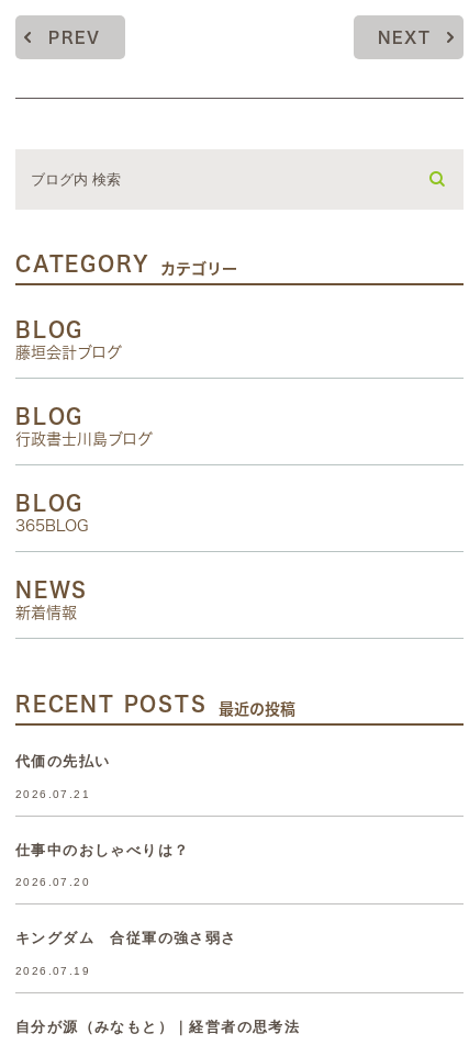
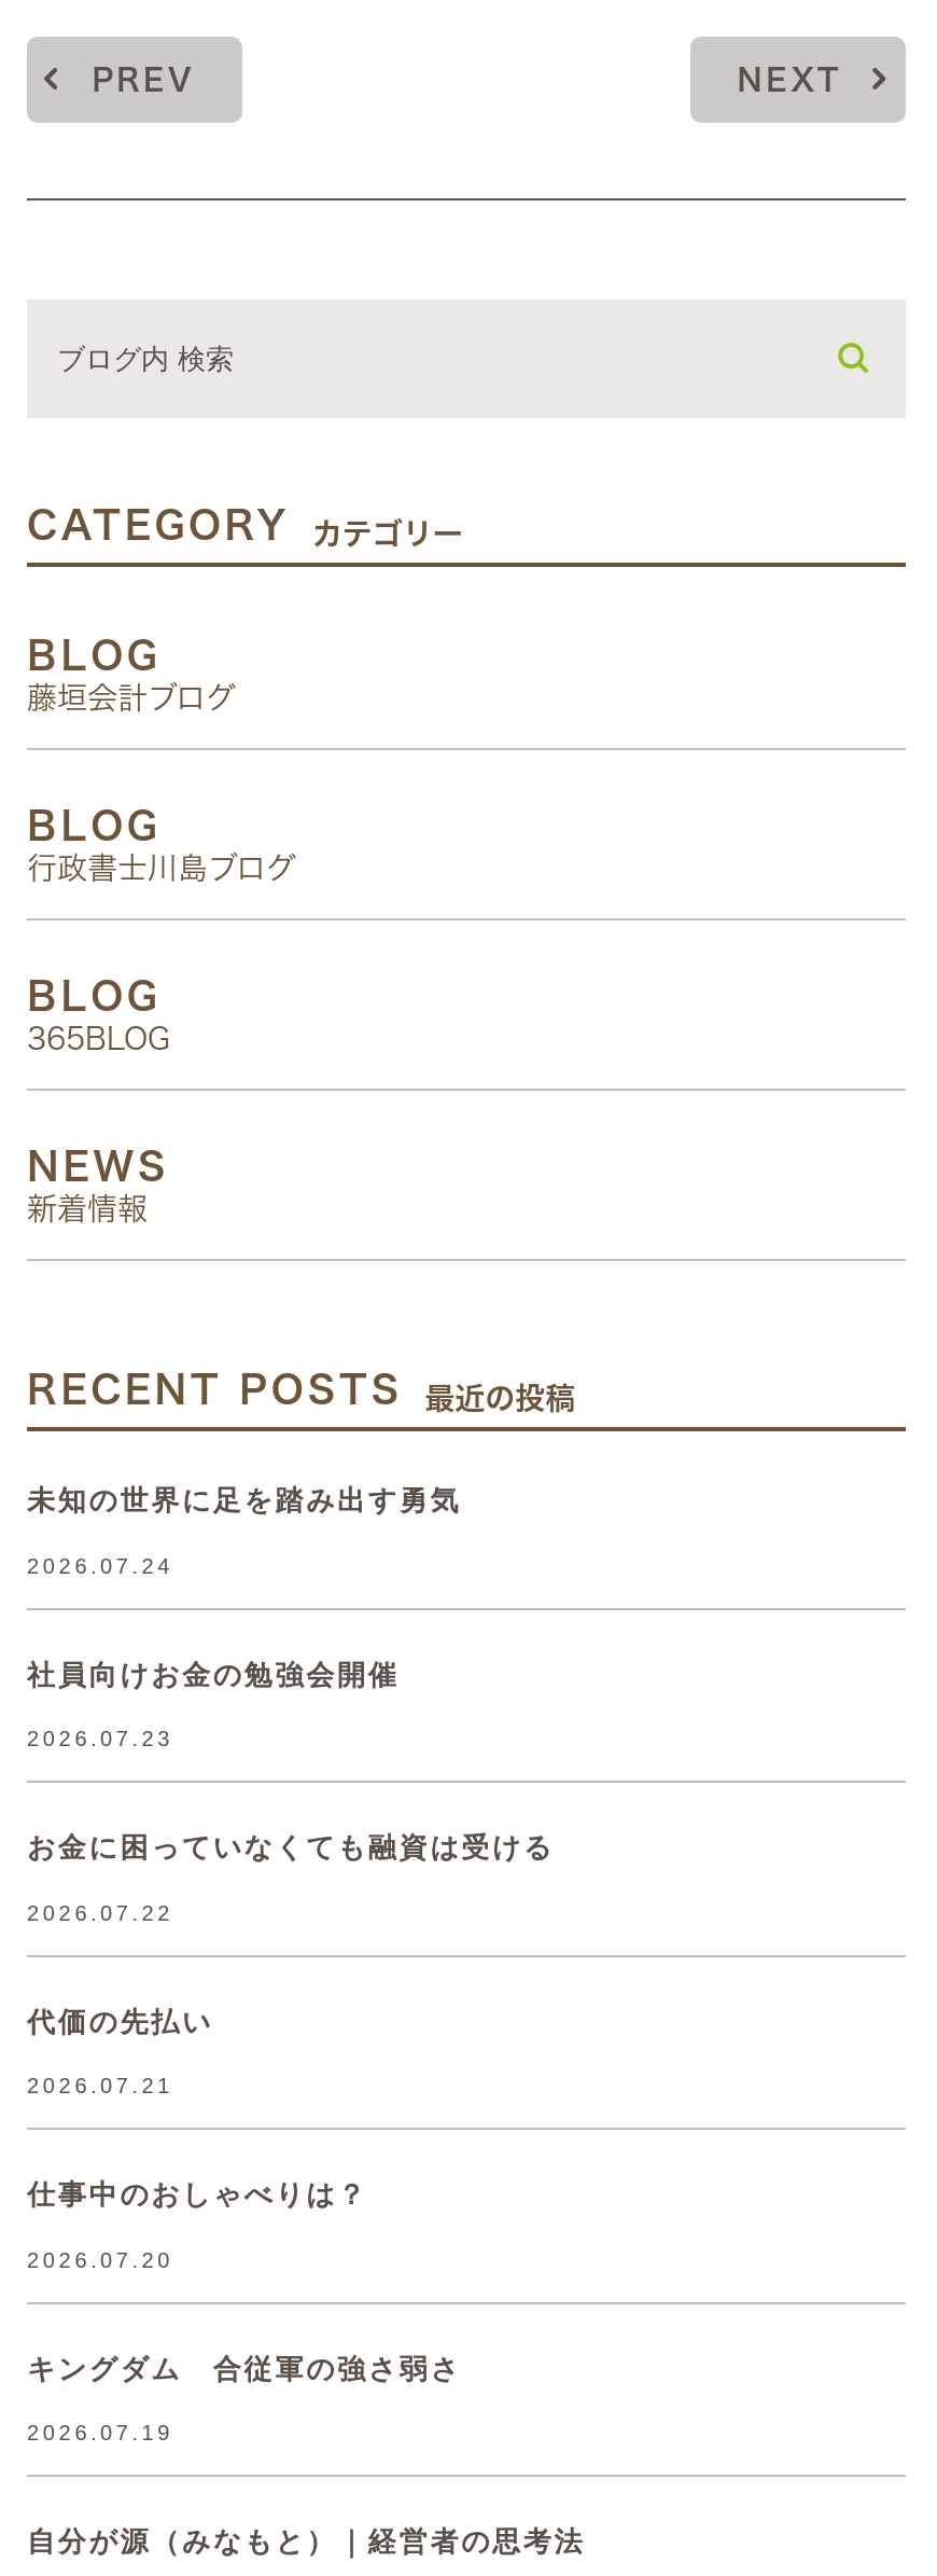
none -> [27,1484,461,1577] 未知の世界に足を踏み出す勇気 | 2026.07.24
none -> [27,1658,399,1751] 社員向けお金の勉強会開催 | 2026.07.23
none -> [27,1832,554,1924] お金に困っていなくても融資は受ける | 2026.07.22

